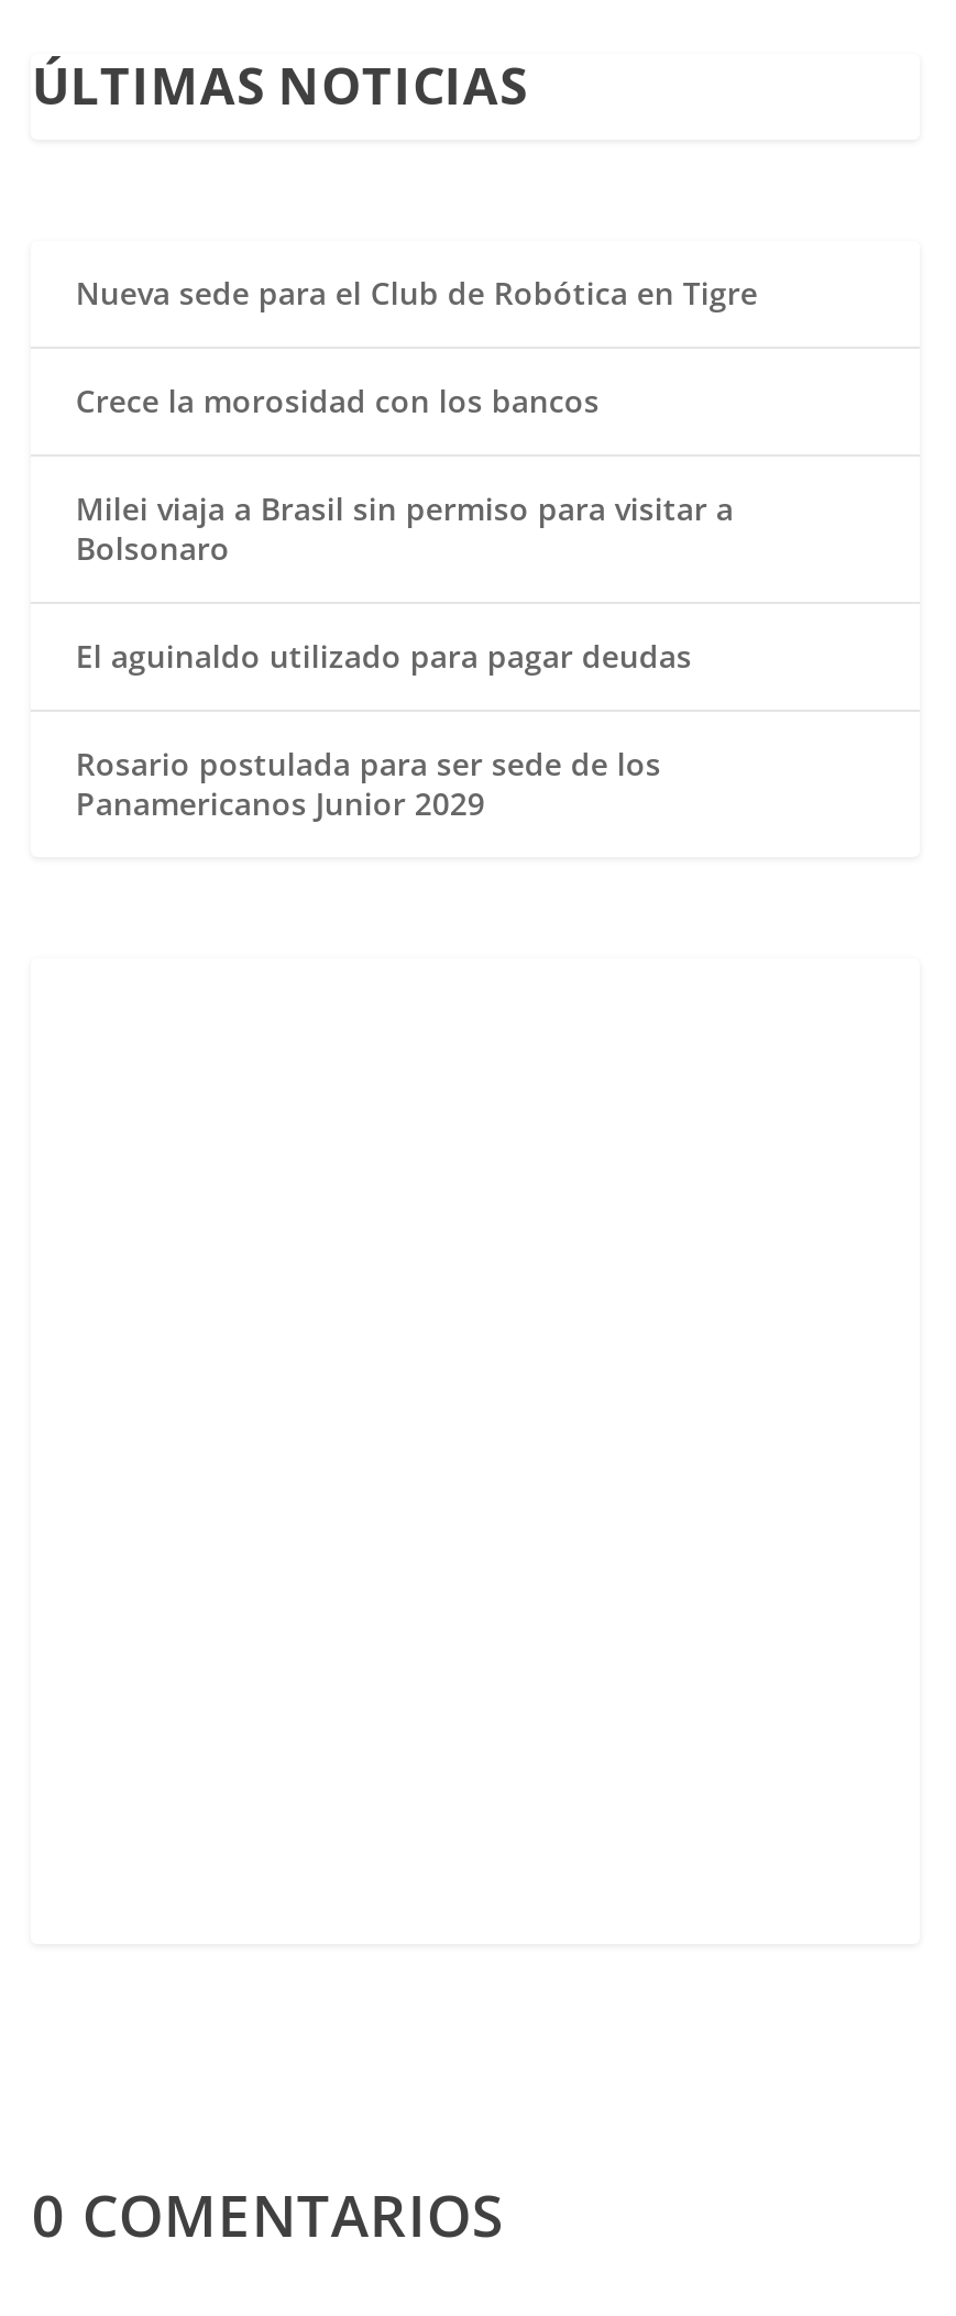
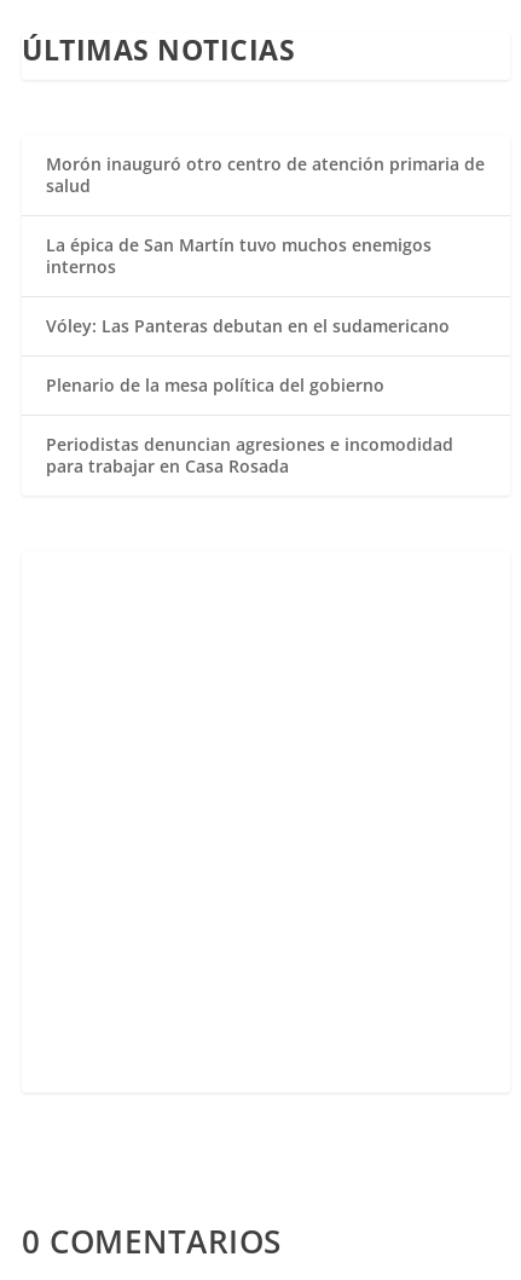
[76,272,758,314] Nueva sede para el Club de Robótica en Tigre -> [46,152,485,197] Morón inauguró otro centro de atención primaria de | salud
[76,380,599,421] Crece la morosidad con los bancos -> [46,233,432,278] La épica de San Martín tuvo muchos enemigos | internos
[76,487,734,569] Milei viaja a Brasil sin permiso para visitar a | Bolsonaro -> [46,314,450,337] Vóley: Las Panteras debutan en el sudamericano
[76,635,692,677] El aguinaldo utilizado para pagar deudas -> [46,373,385,396] Plenario de la mesa política del gobierno
[76,743,661,824] Rosario postulada para ser sede de los | Panamericanos Junior 2029 -> [46,433,454,477] Periodistas denuncian agresiones e incomodidad | para trabajar en Casa Rosada

